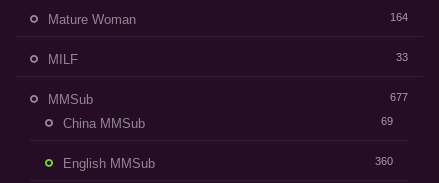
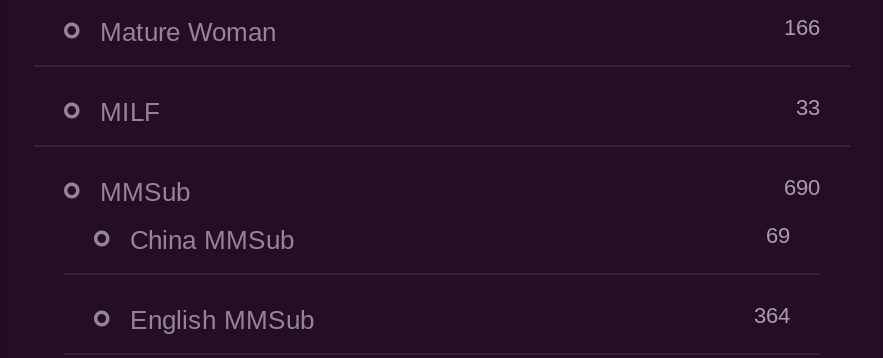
[390,11,408,23] 164 -> [784,15,820,39] 166
[390,91,408,103] 677 -> [784,175,820,199] 690
[375,155,393,167] 360 -> [754,303,790,327] 364

